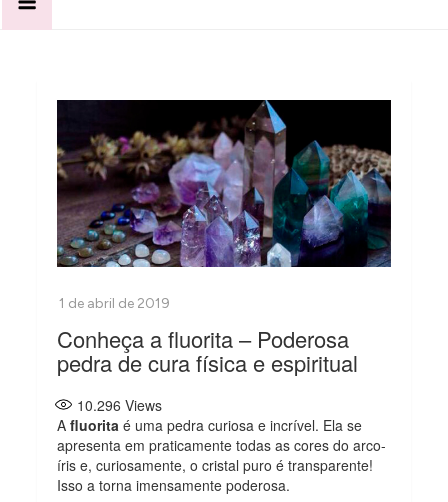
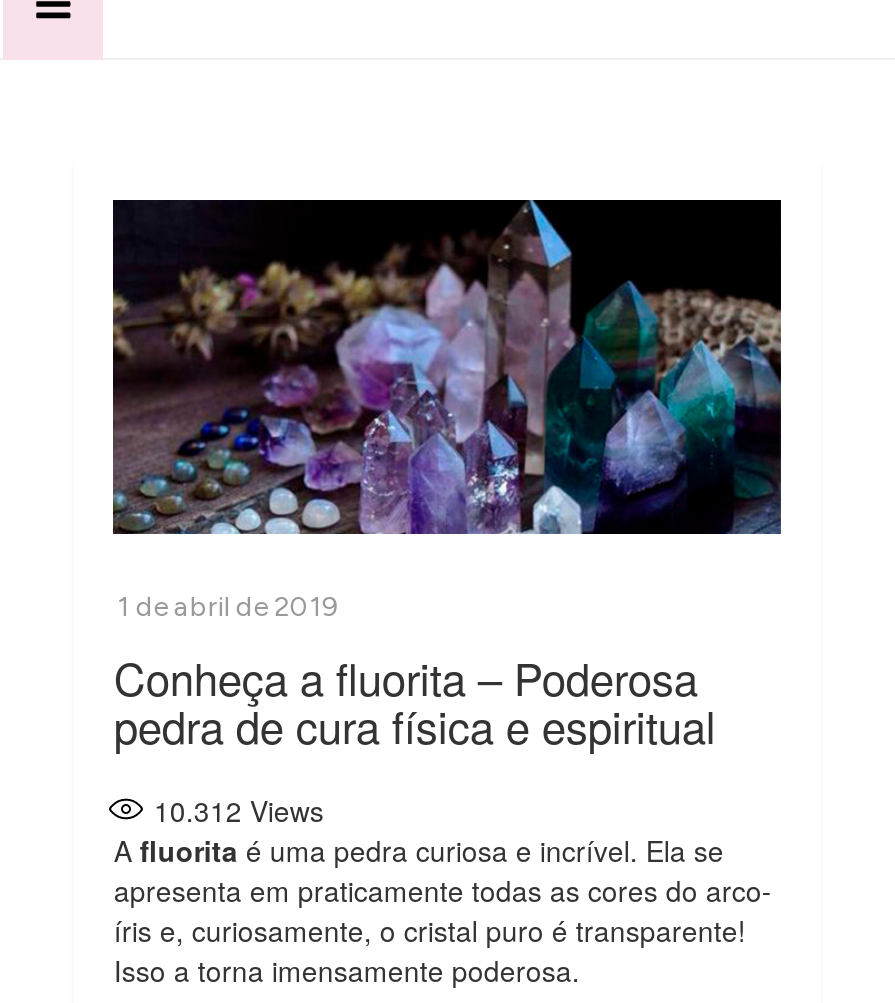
[77,395,162,415] 10.296 Views -> [154,789,324,829] 10.312 Views

